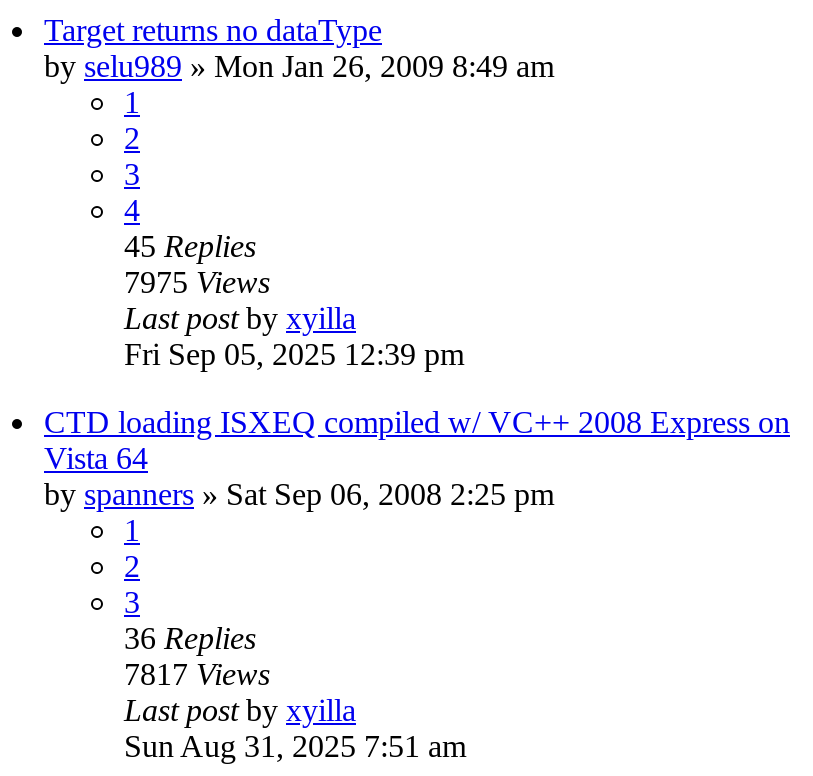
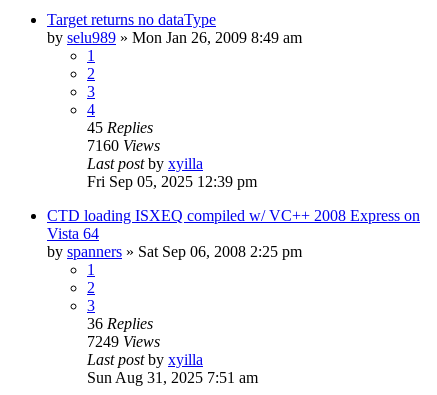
[124,265,270,299] 7975 Views -> [87,137,160,154] 7160 Views
[124,657,270,691] 7817 Views -> [87,333,160,350] 7249 Views

